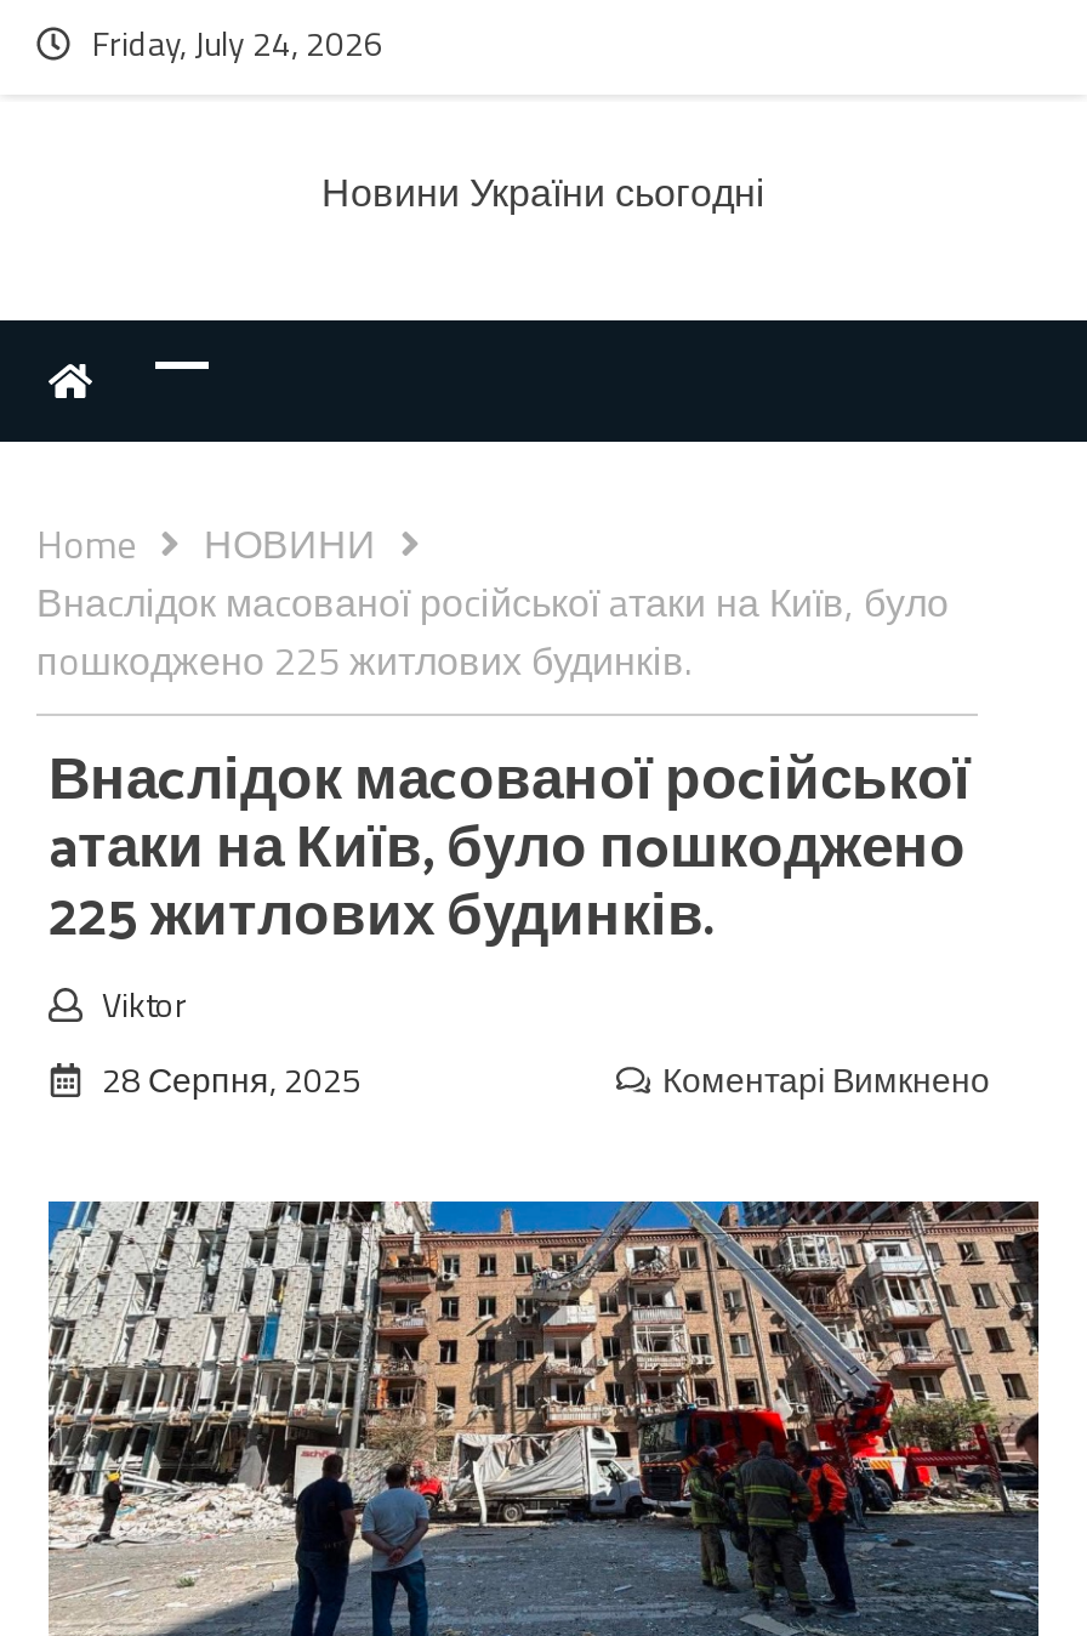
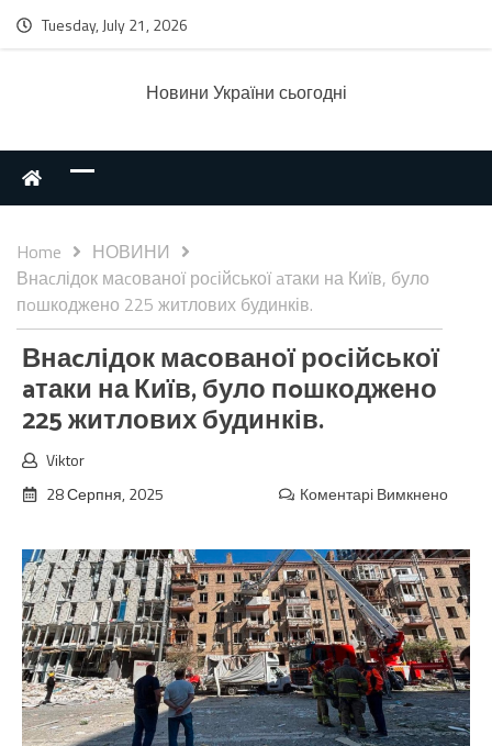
[92,17,383,68] Friday, July 24, 2026 -> [42,13,188,36] Tuesday, July 21, 2026

